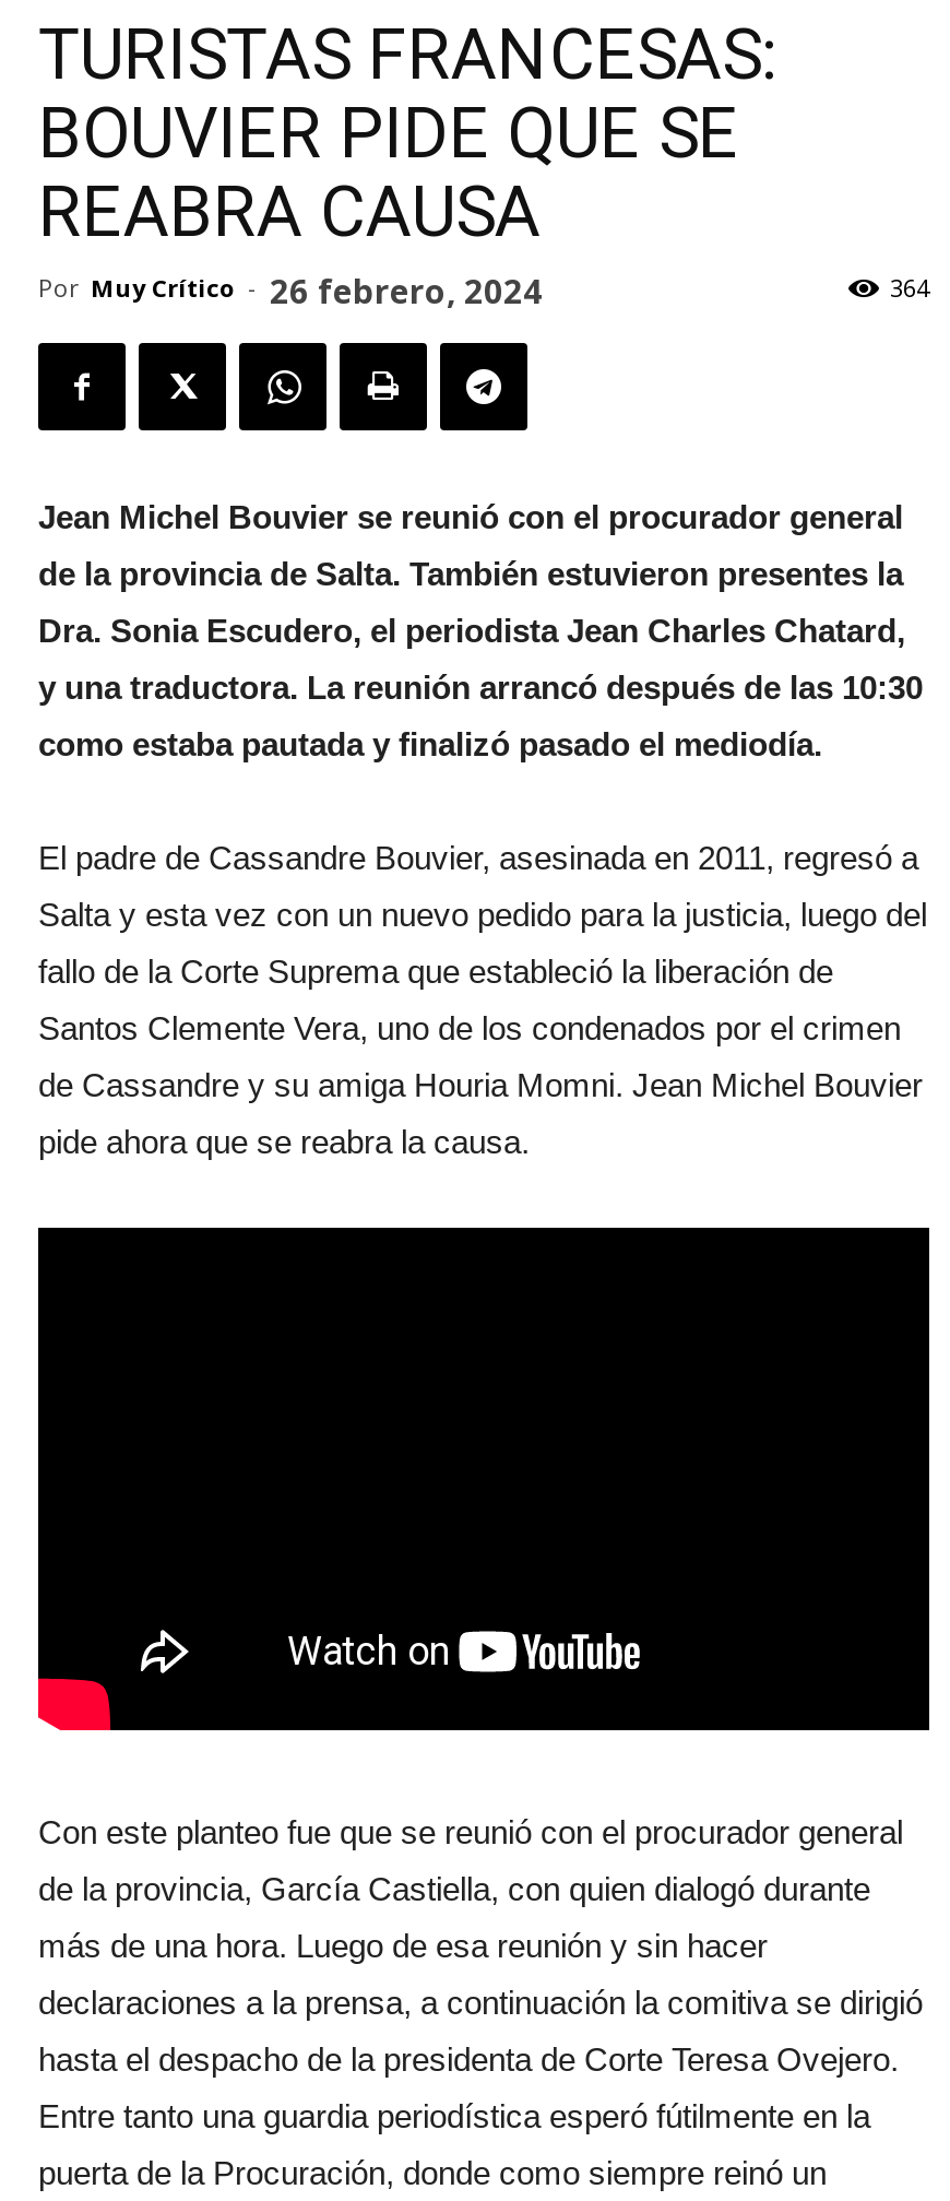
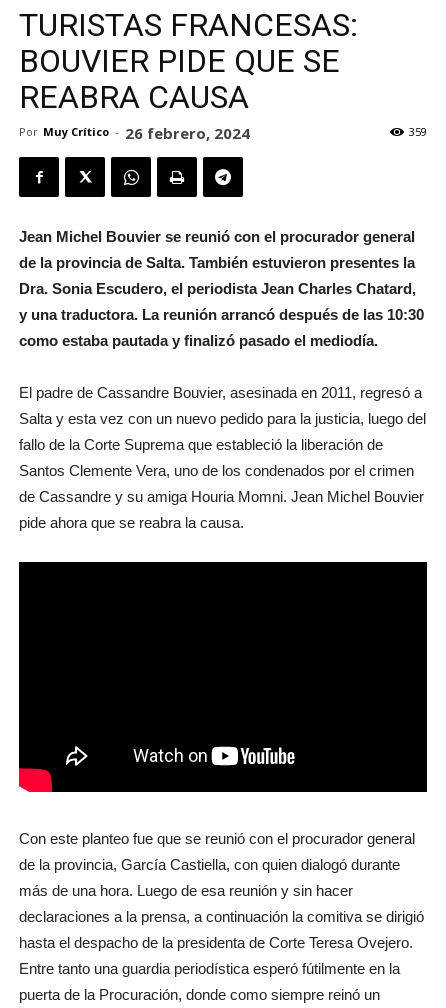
[890,272,929,305] 364 -> [409,124,427,139] 359

